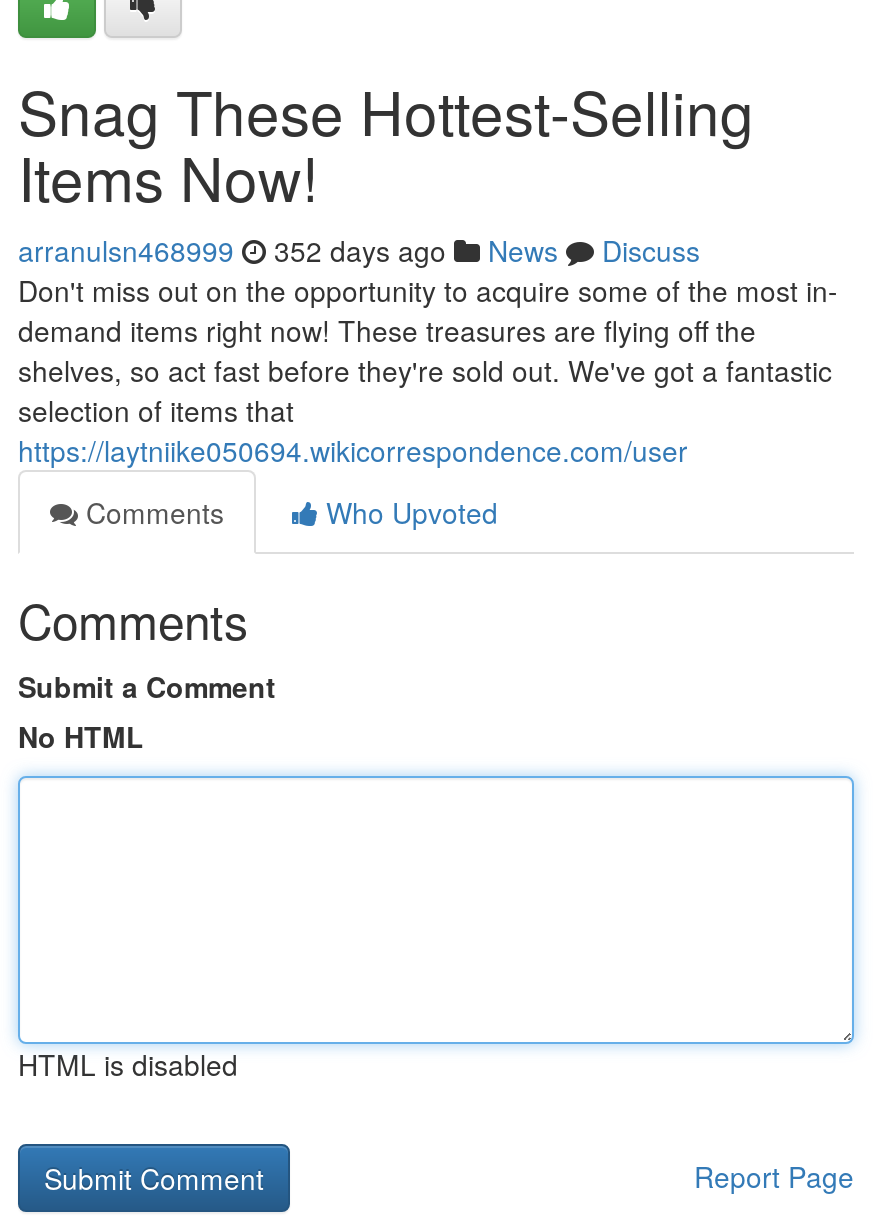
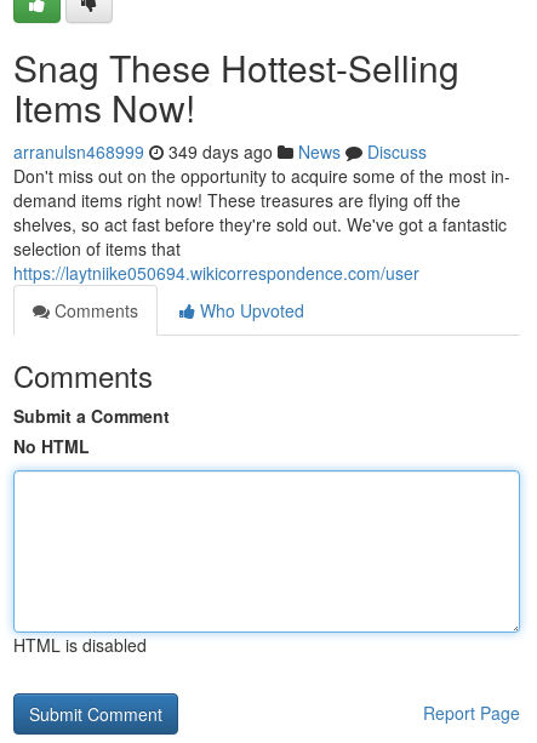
[18,230,700,270] arranulsn468999 352 days ago News Discuss -> [13,139,427,164] arranulsn468999 349 days ago News Discuss

